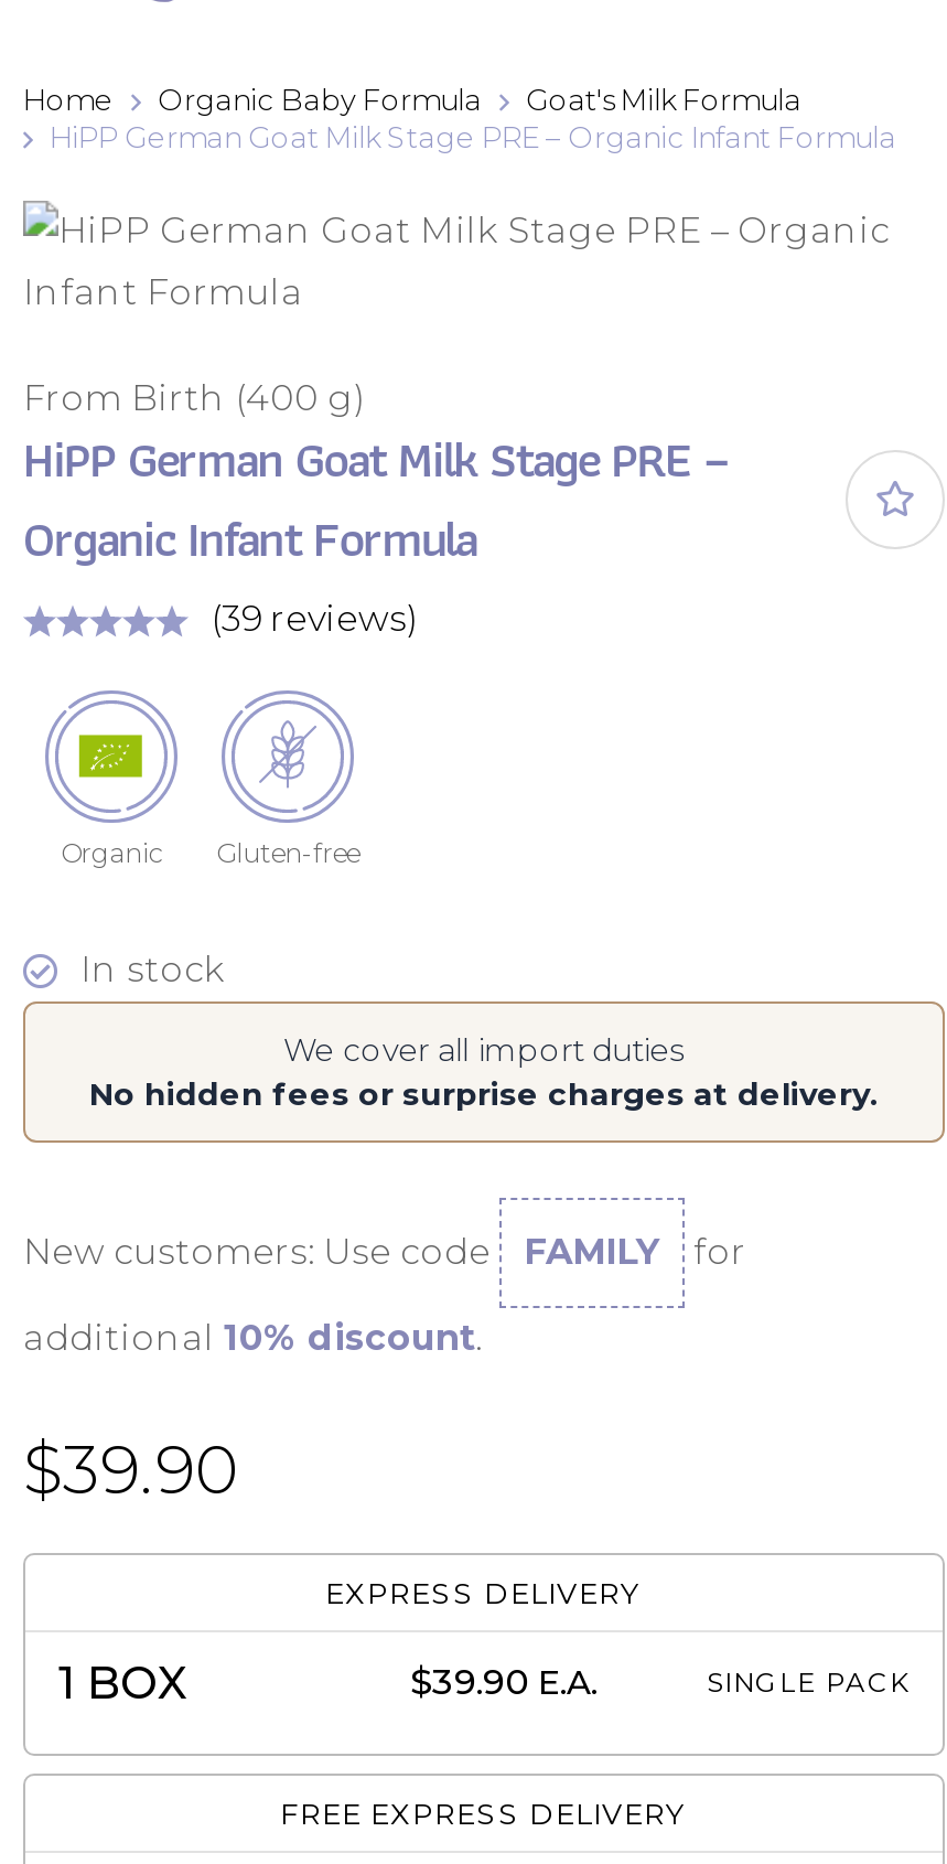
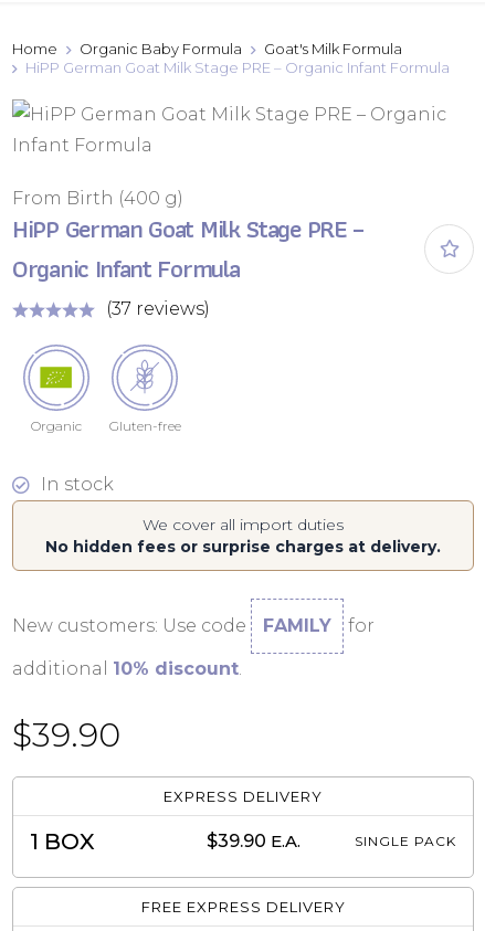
[211,598,418,640] (39 reviews) -> [106,298,210,319] (37 reviews)

